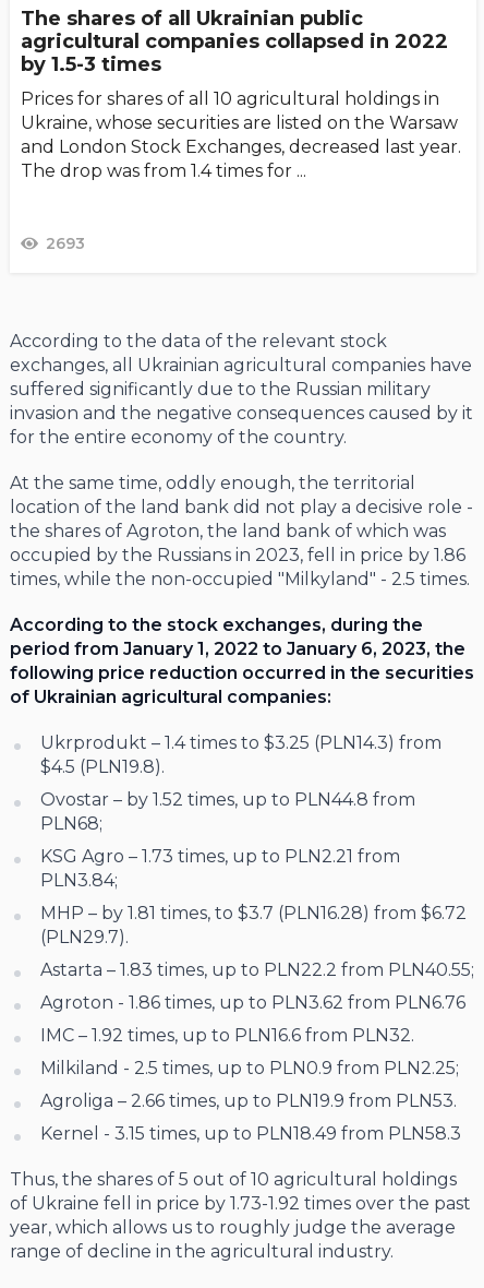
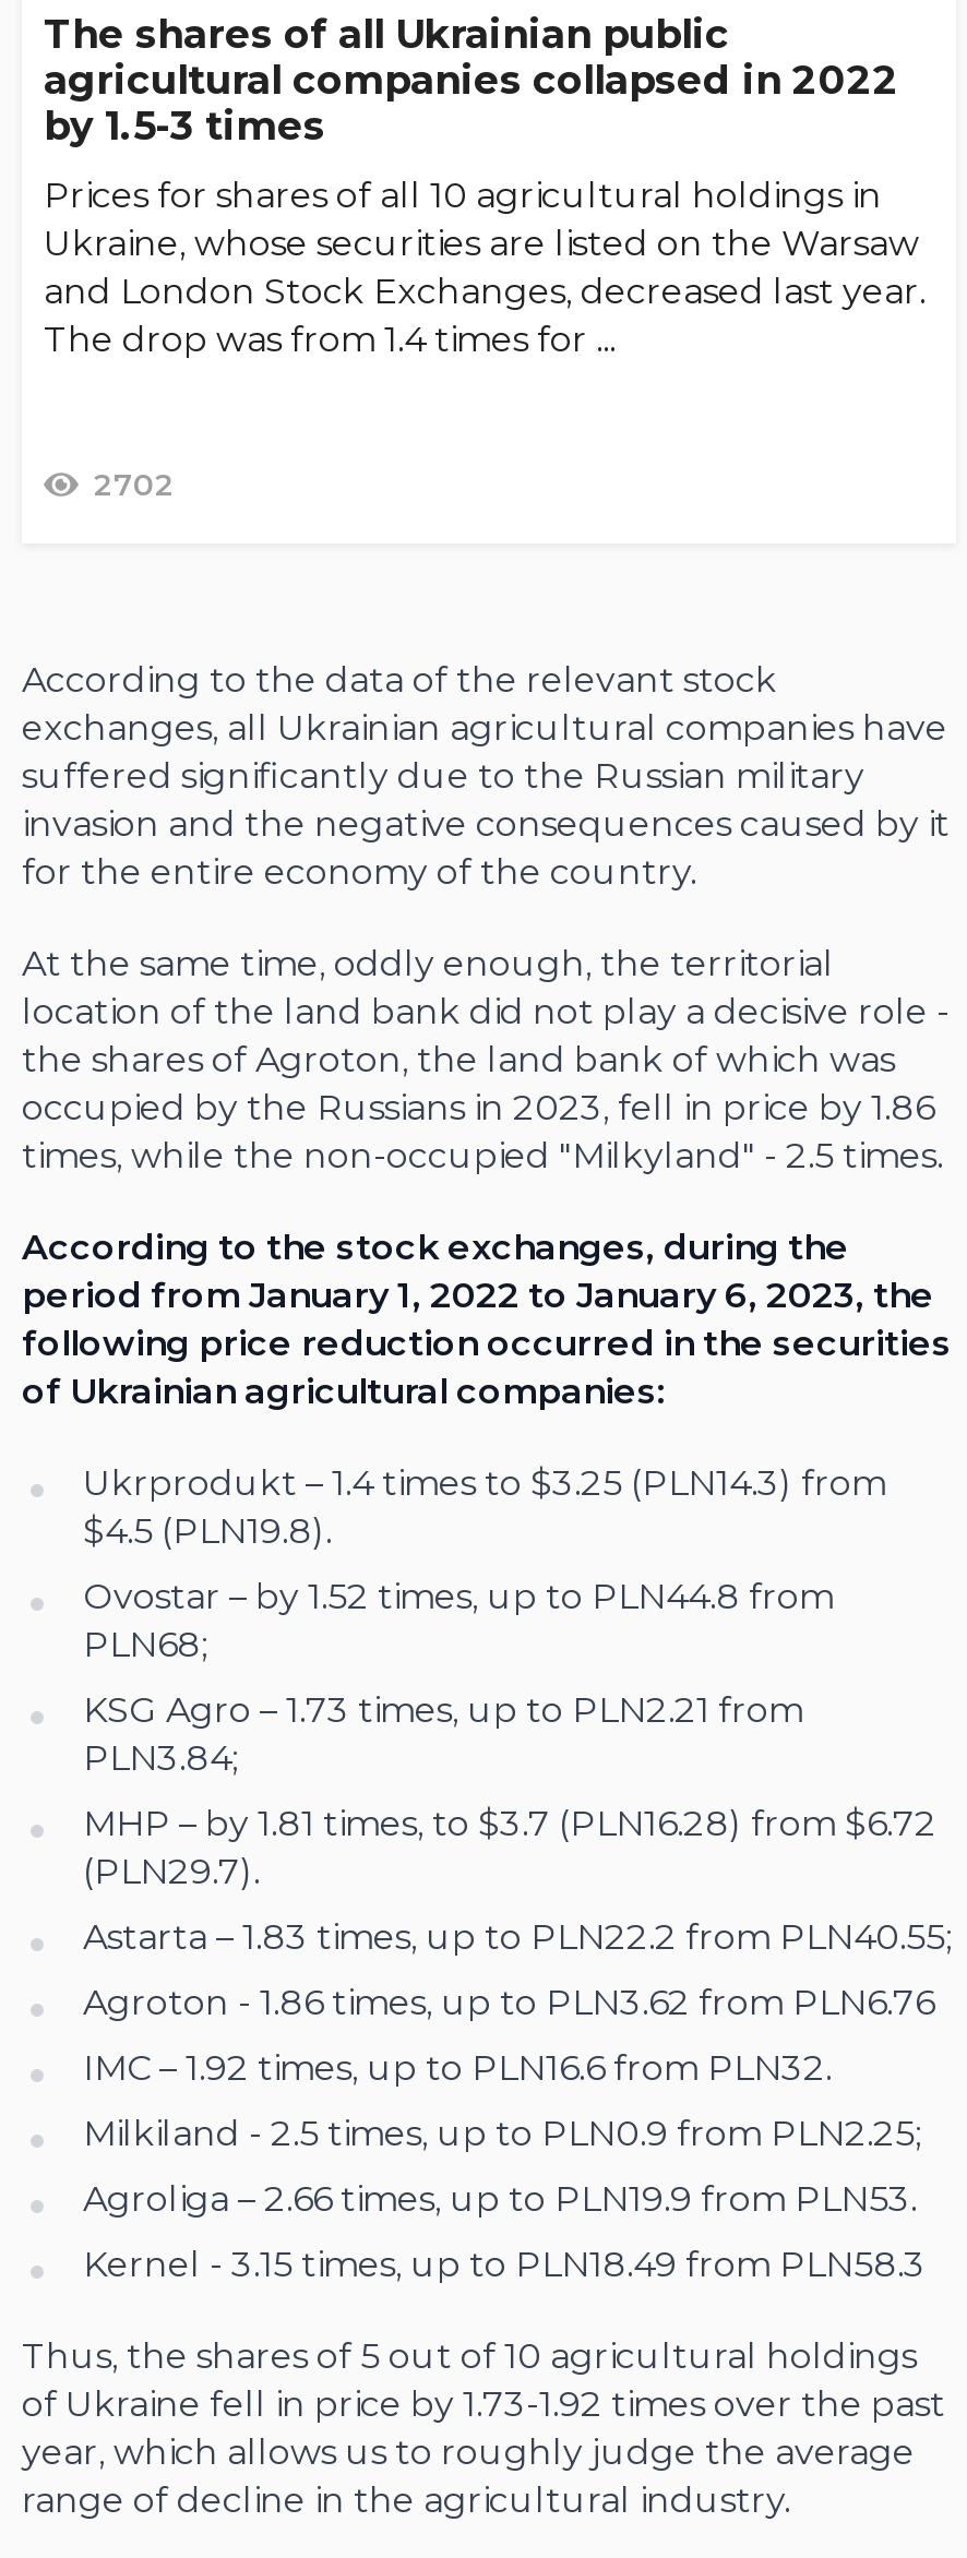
[46,234,85,254] 2693 -> [94,466,175,505] 2702

